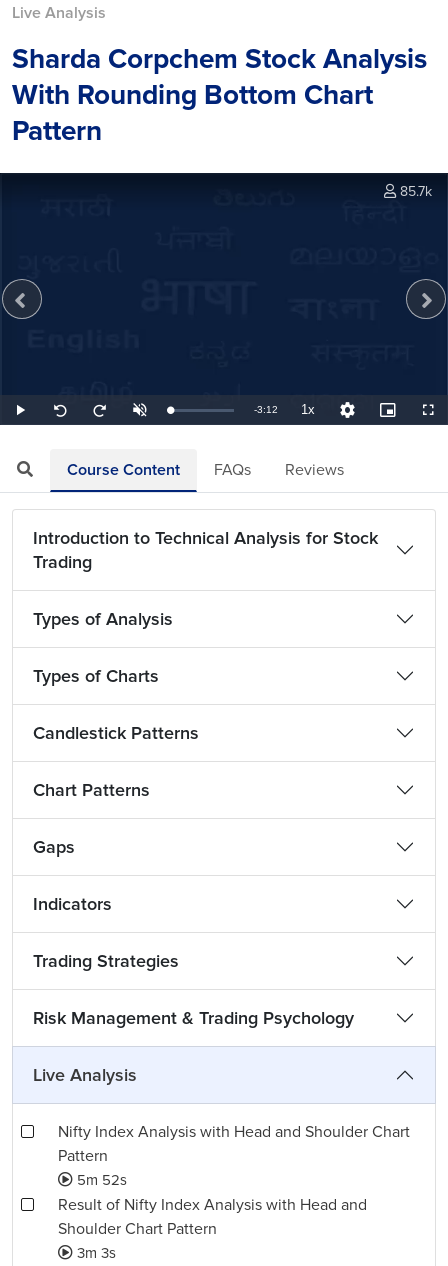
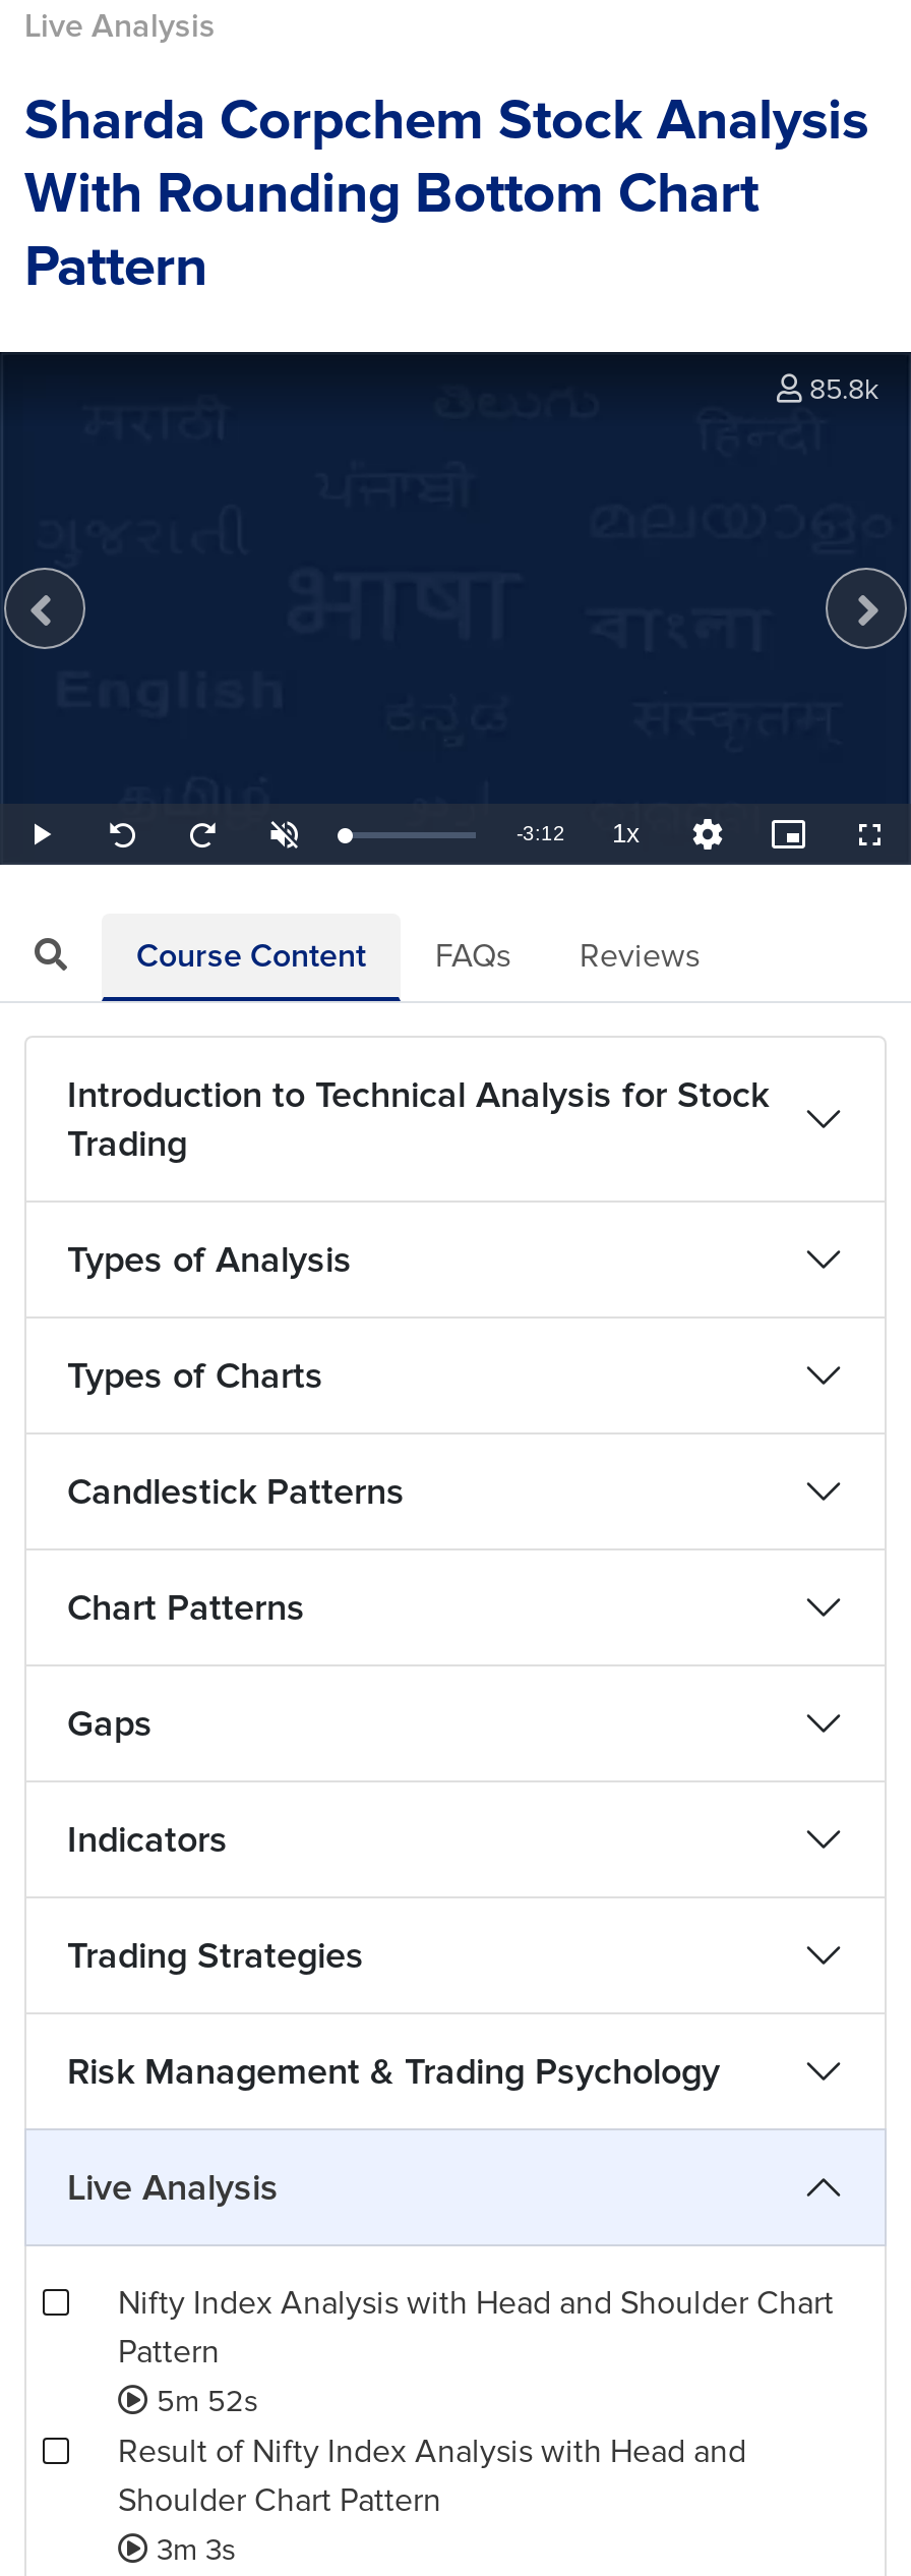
[396,183,432,200] 85.7k -> [801,372,878,407] 85.8k

